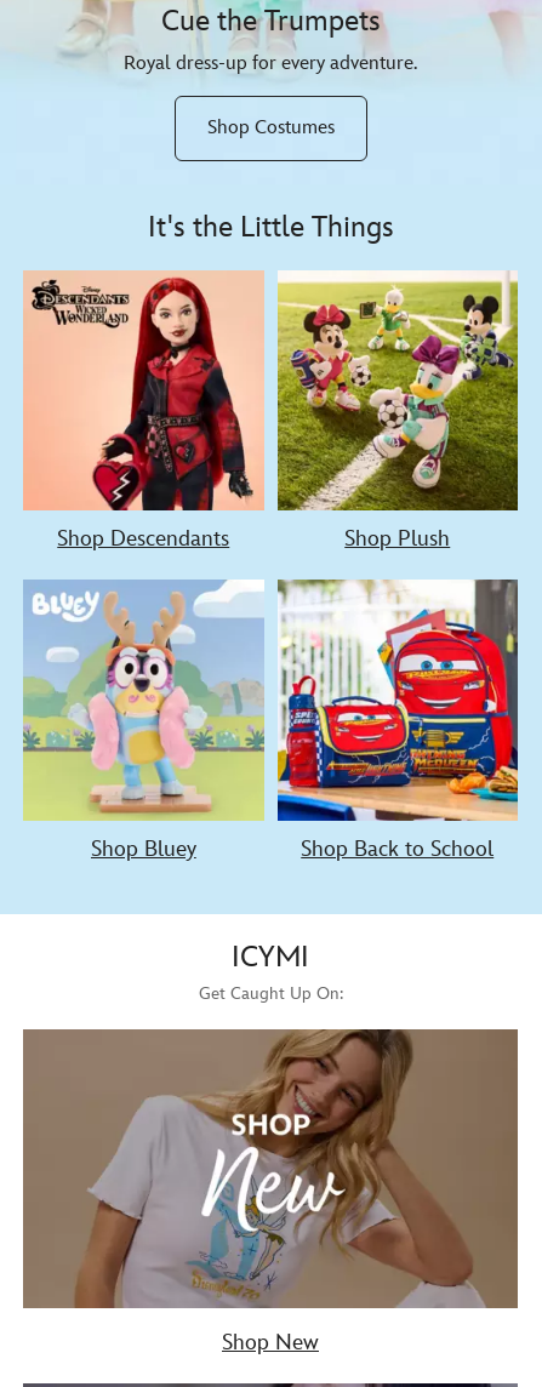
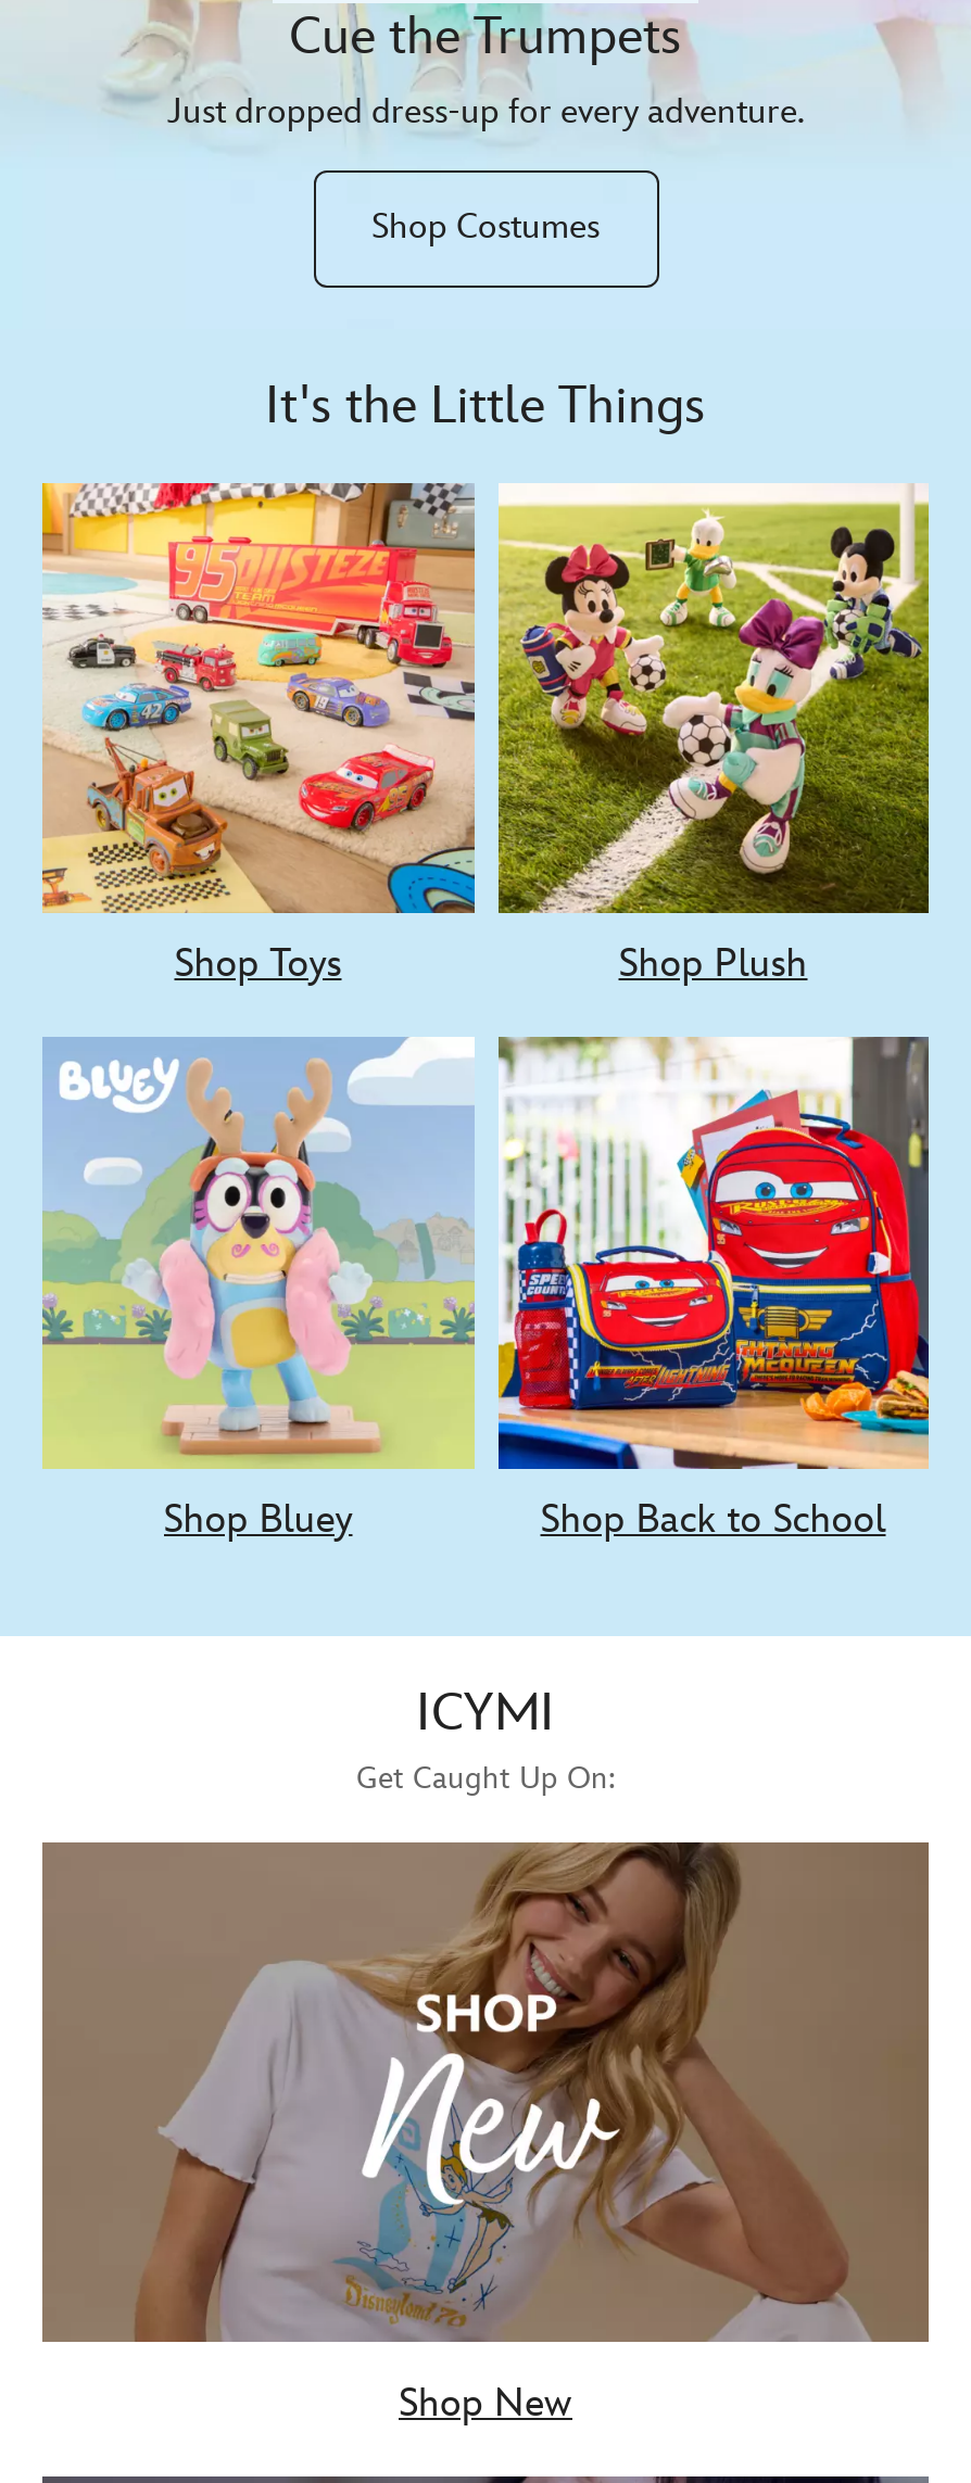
[124,52,417,75] Royal dress-up for every adventure. -> [167,93,804,134] Just dropped dress-up for every adventure.
[23,269,264,552] [image] | Shop Descendants -> [40,482,477,988] [image] | Shop Toys

